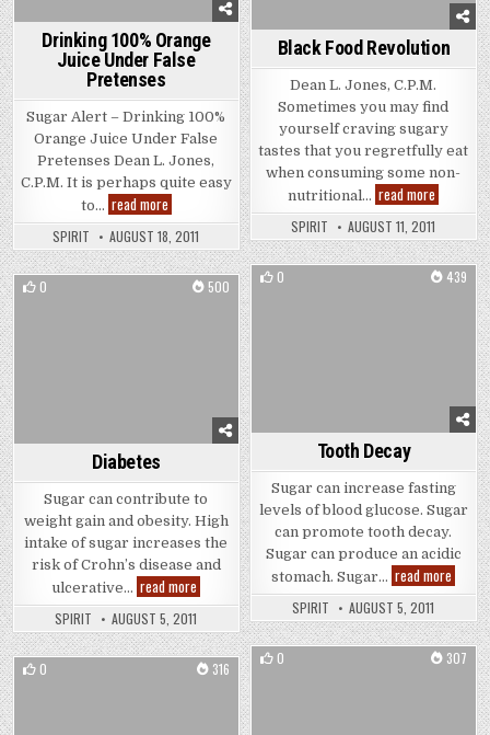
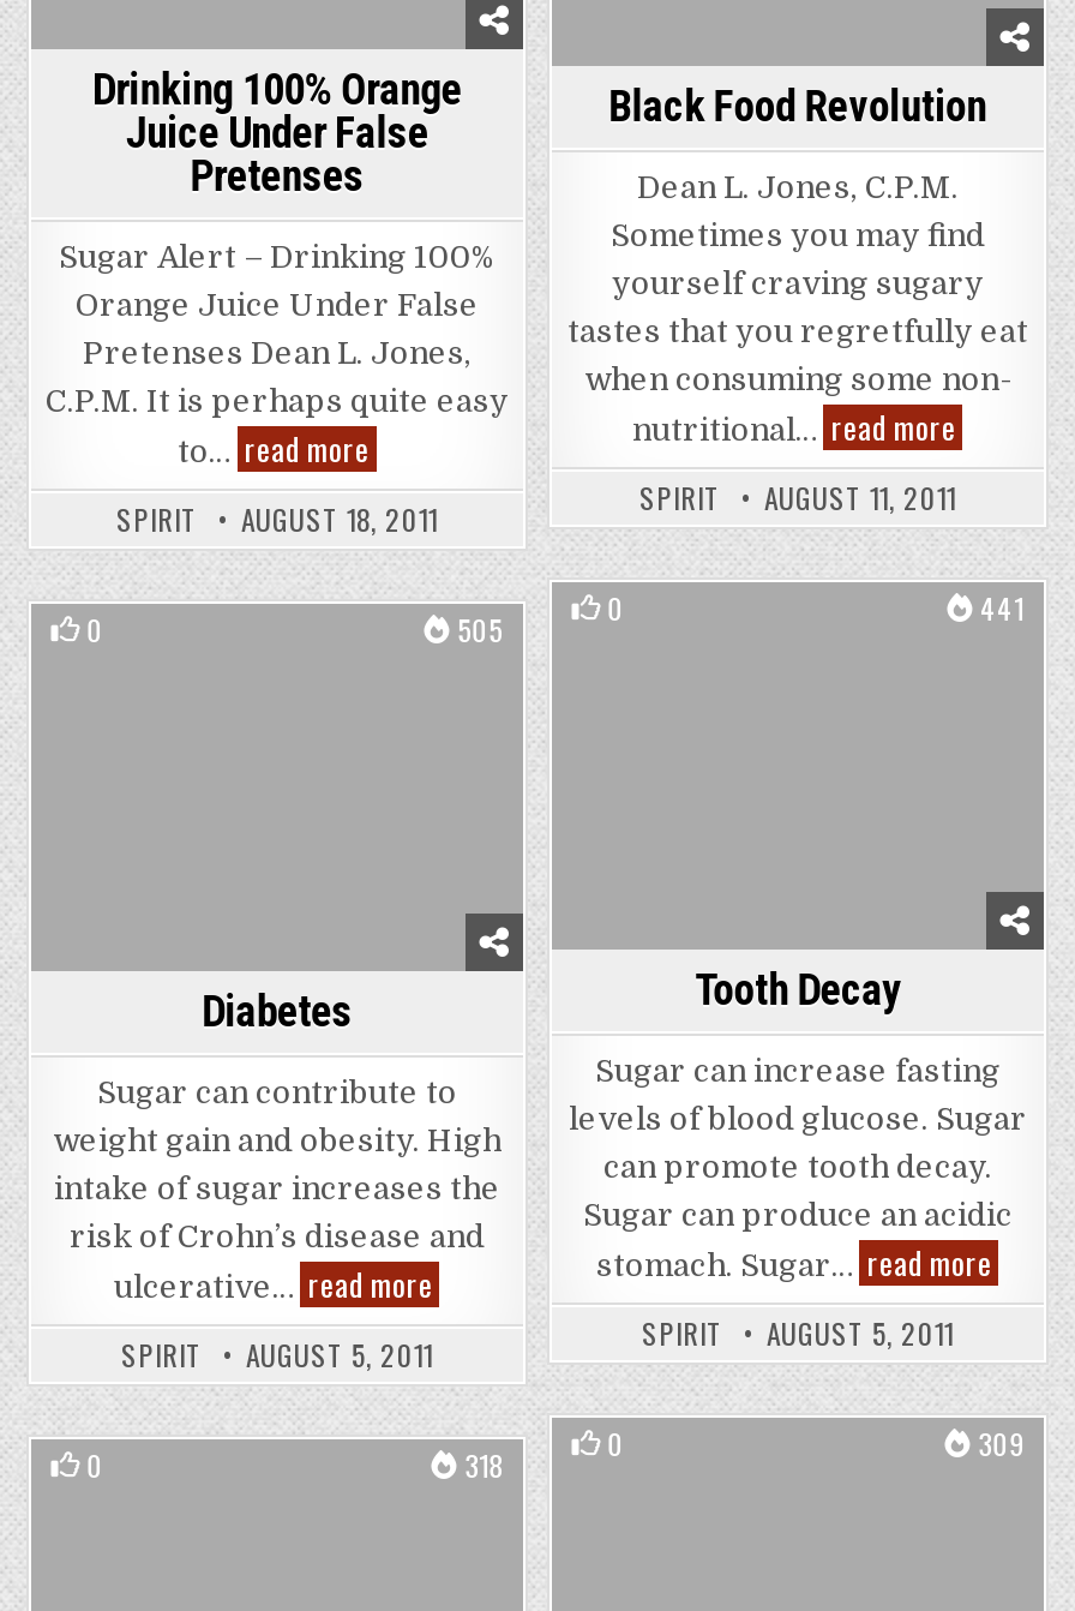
[446,267,467,286] 439 -> [981,586,1024,627] 441
[207,277,229,296] 500 -> [458,608,503,648] 505
[446,649,467,668] 307 -> [979,1422,1024,1463] 309
[212,659,229,677] 316 -> [465,1444,503,1485] 318

